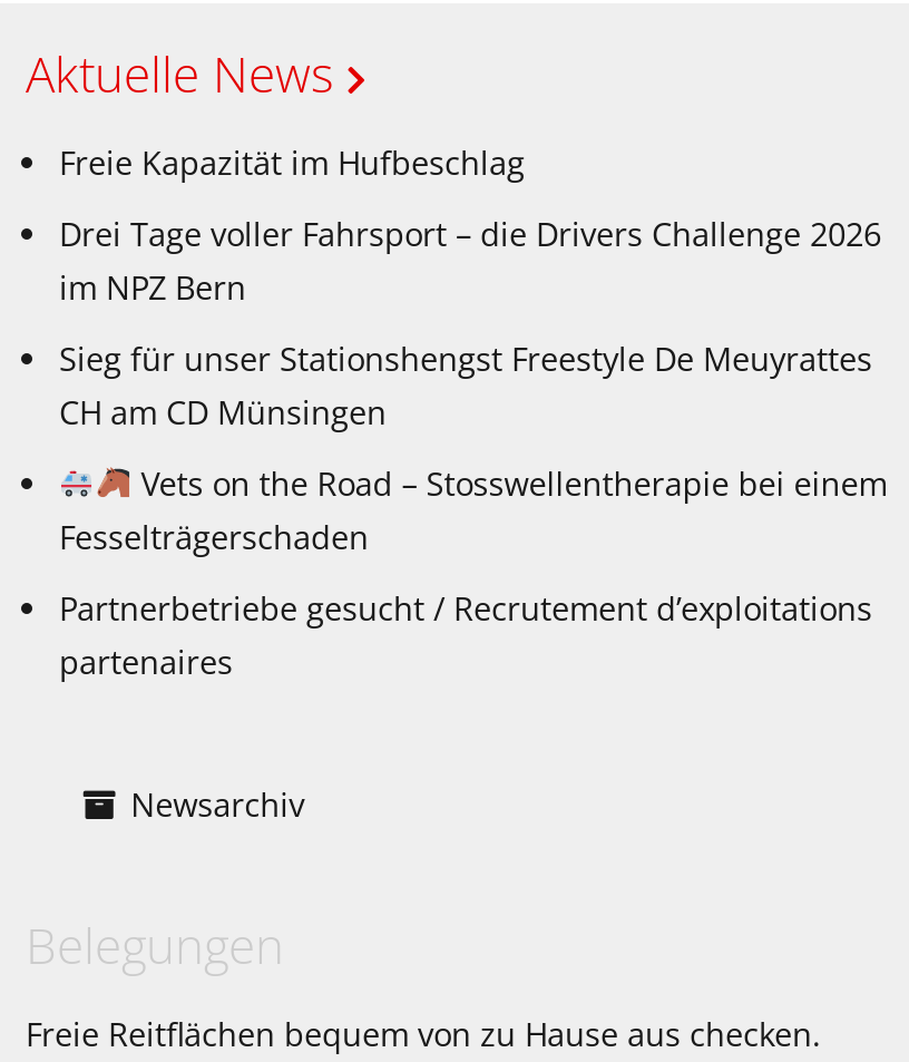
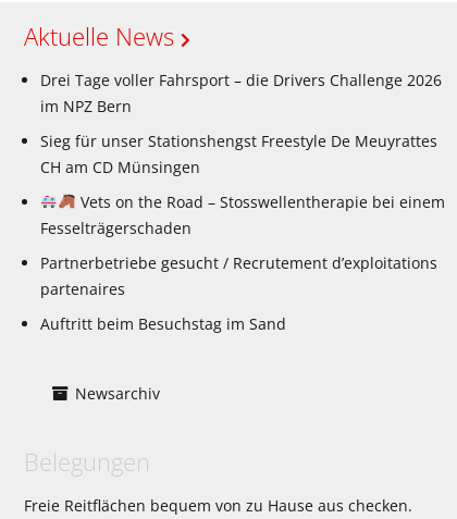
[59,142,525,184] Freie Kapazität im Hufbeschlag -> none
moved [59,213,887,683] -> [40,70,445,299]: Drei Tage voller Fahrsport – die Drivers Challenge 2026 | im NPZ Bern | Sieg für unser Stationshengst Freestyle De Meuyrattes | CH am CD Münsingen | Vets on the Road – Stosswellentherapie bei einem | Fesselträgerschaden | Partnerbetriebe gesucht / Recrutement d’exploitations | partenaires
none -> [40,313,286,334] Auftritt beim Besuchstag im Sand

